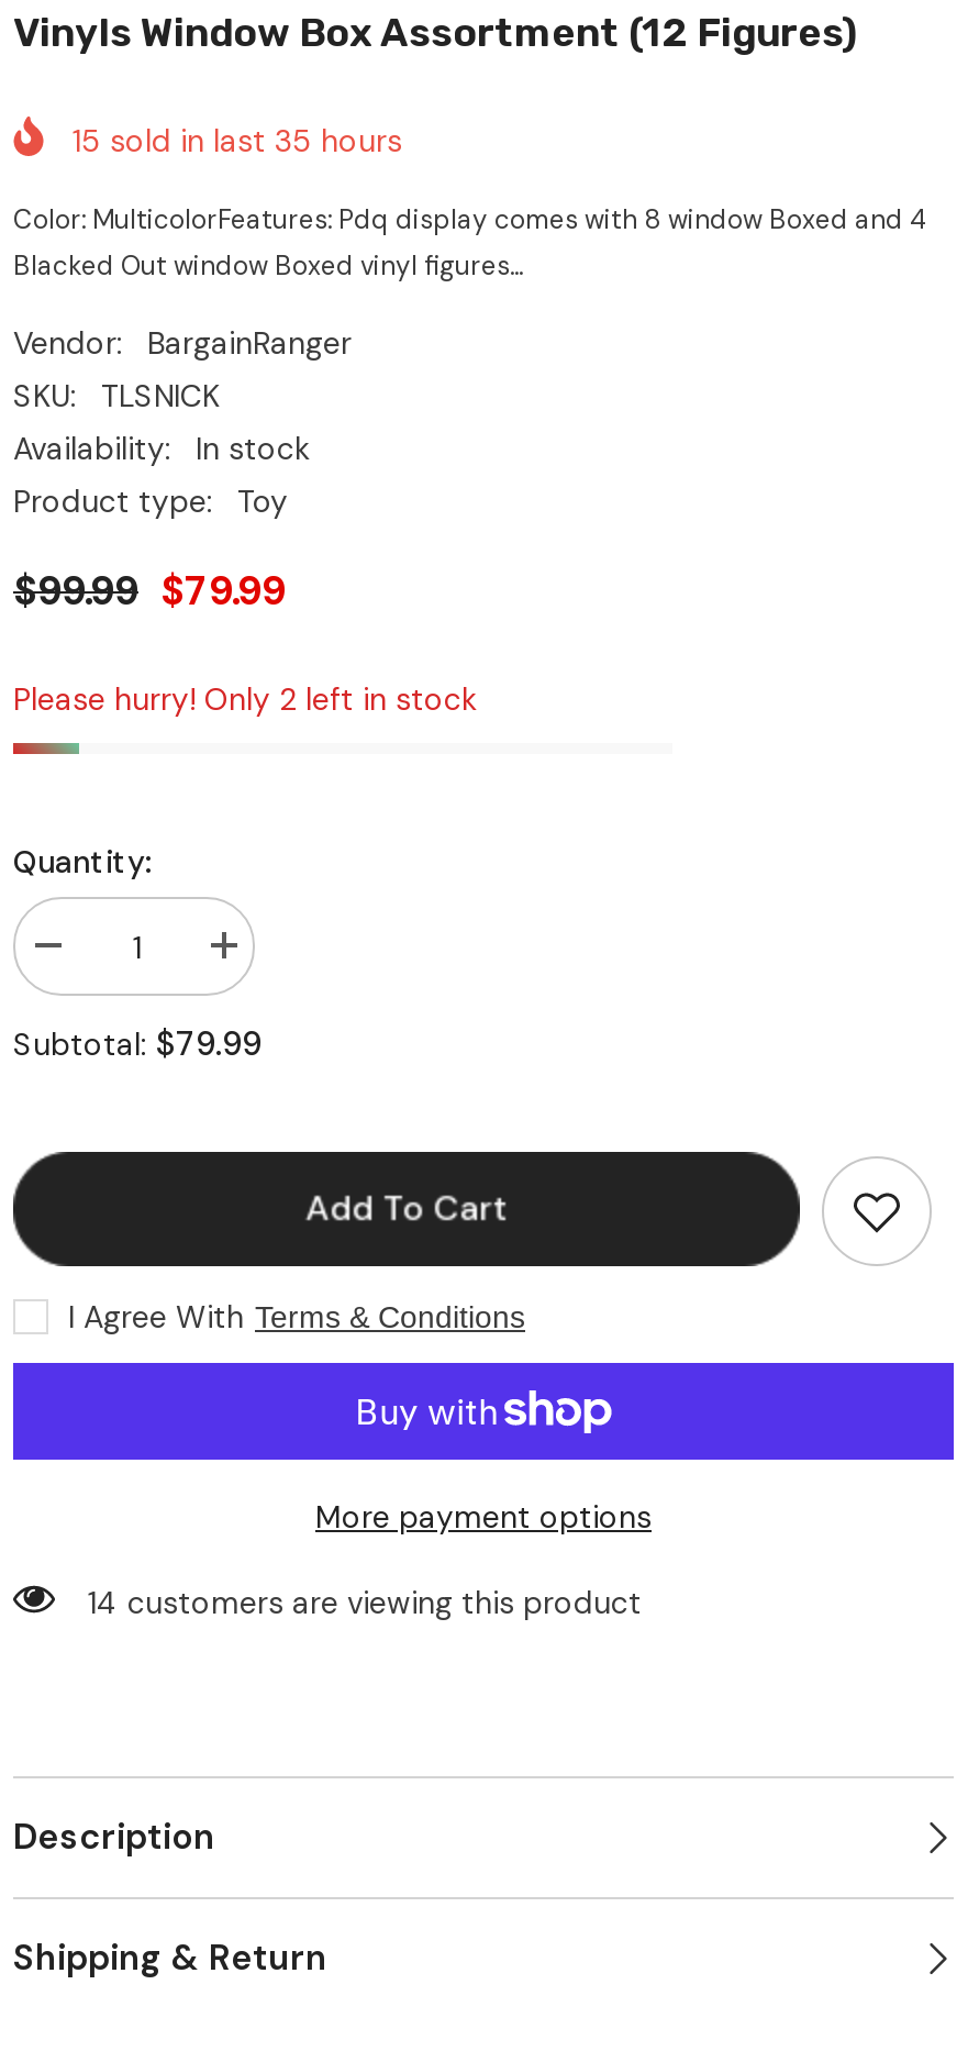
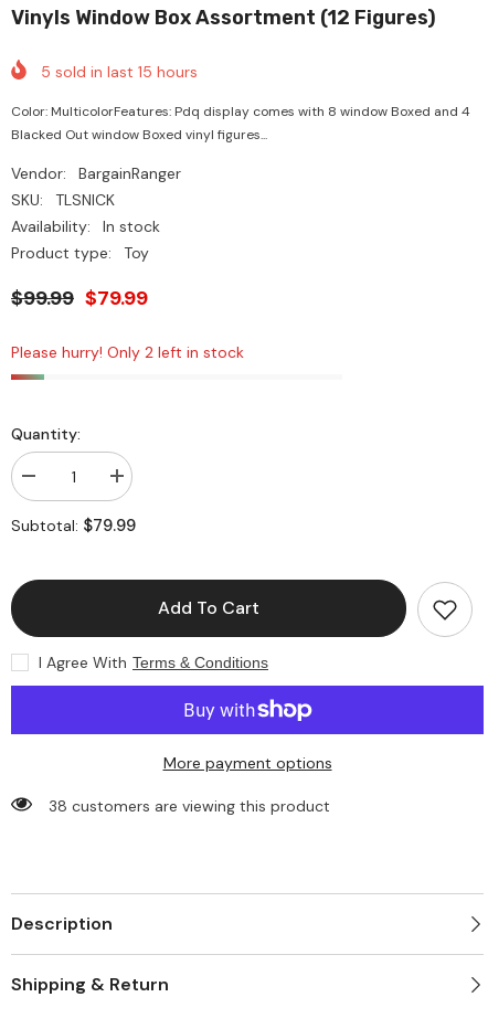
[73,121,402,160] 15 sold in last 35 hours -> [41,62,198,82] 5 sold in last 15 hours
[88,1583,642,1622] 14 customers are viewing this product -> [49,796,330,816] 38 customers are viewing this product

